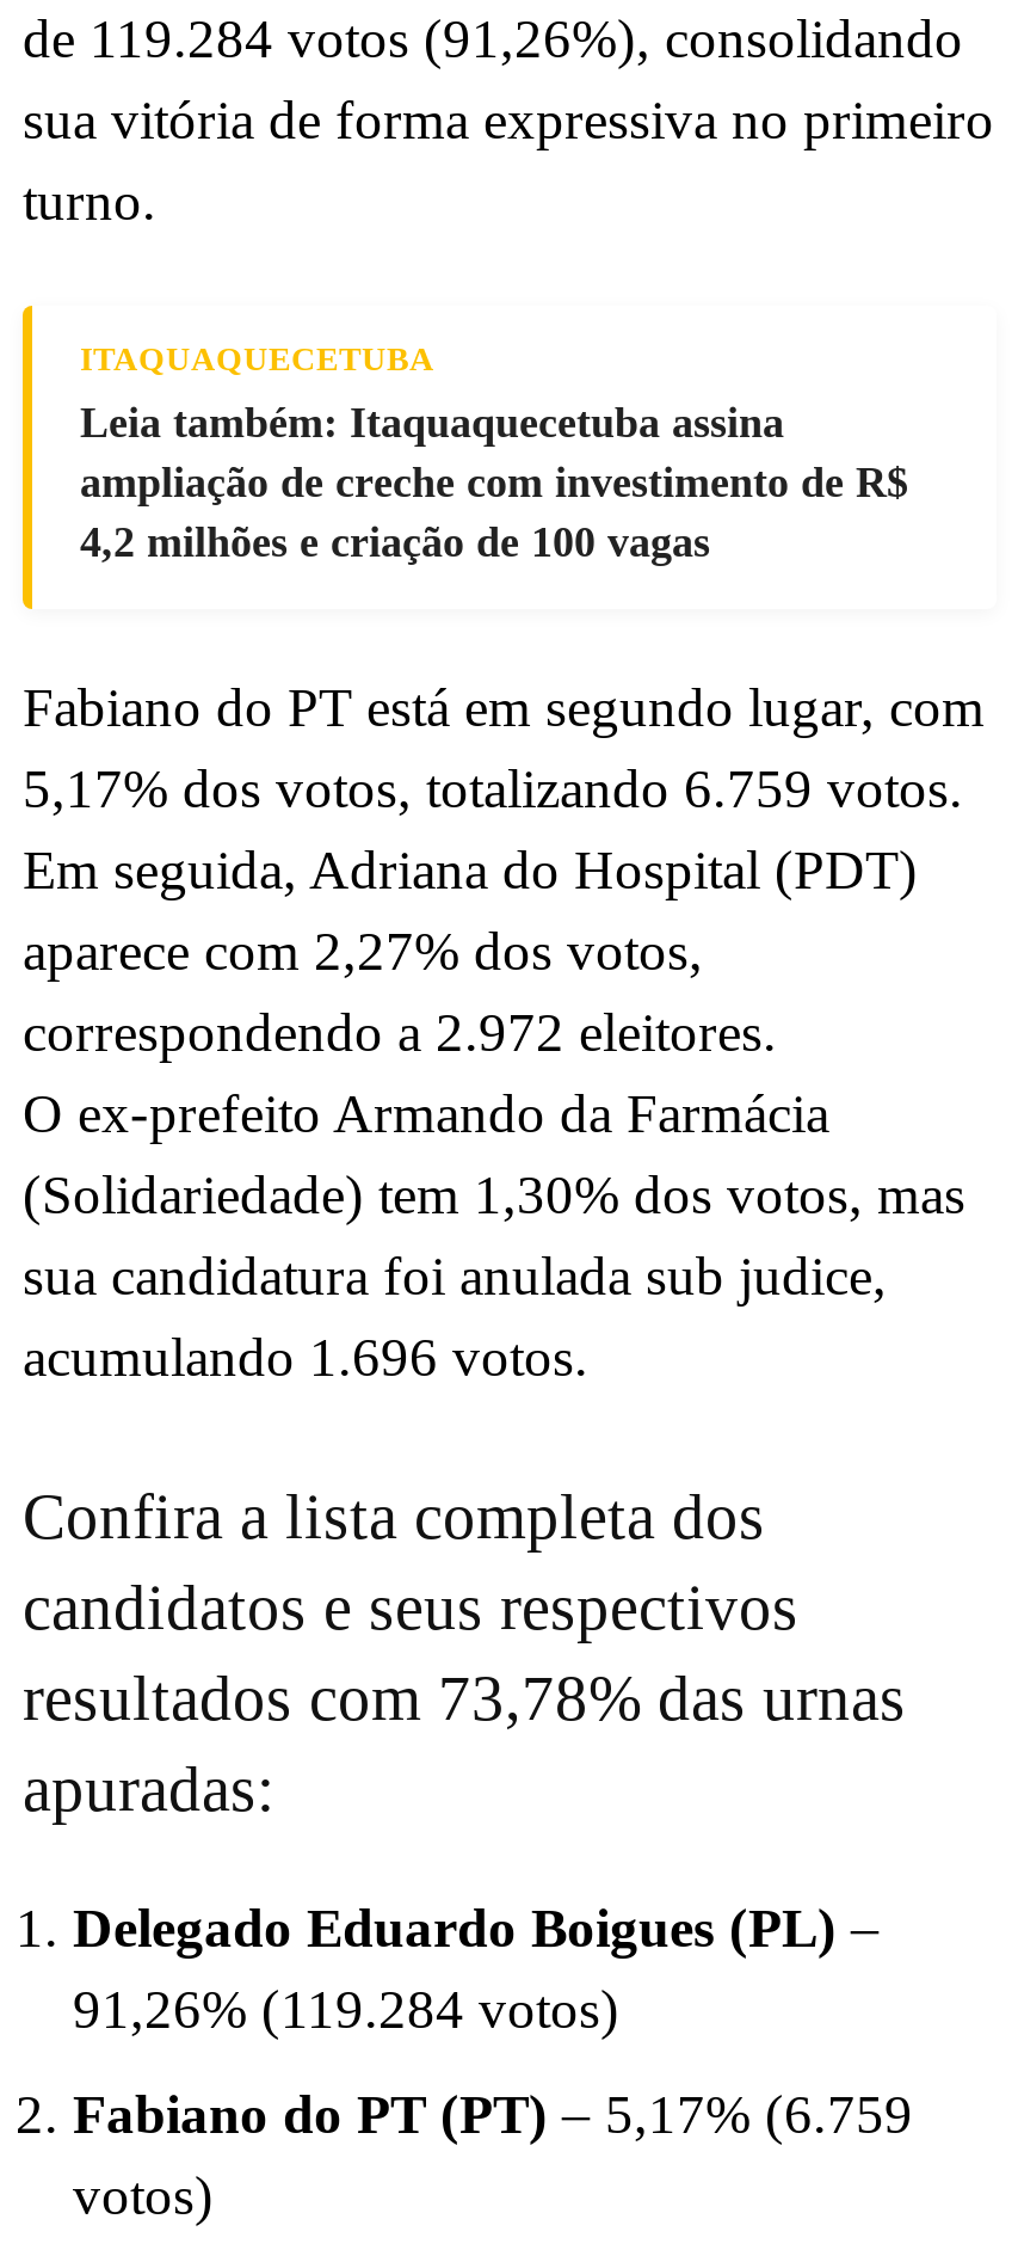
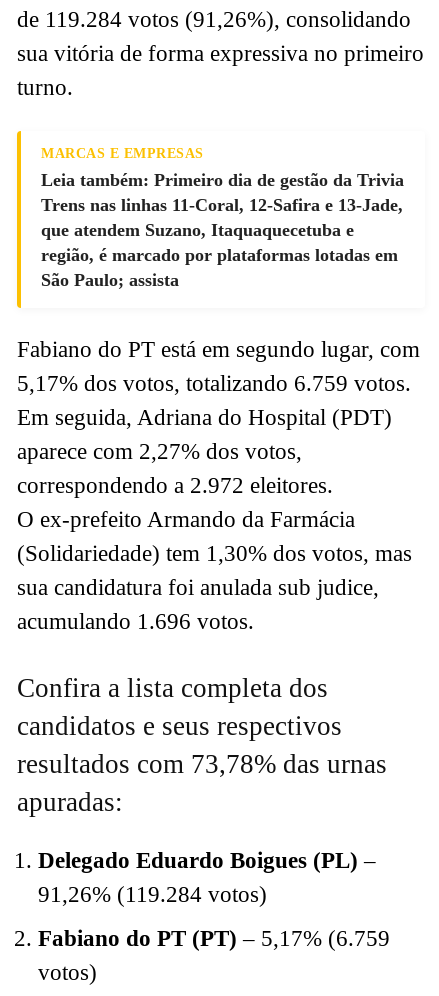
[80,342,908,567] ITAQUAQUECETUBA | Leia também: Itaquaquecetuba assina | ampliação de creche com investimento de R$ | 4,2 milhões e criação de 100 vagas -> [41,146,404,290] MARCAS E EMPRESAS | Leia também: Primeiro dia de gestão da Trivia | Trens nas linhas 11-Coral, 12-Safira e 13-Jade, | que atendem Suzano, Itaquaquecetuba e | região, é marcado por plataformas lotadas em | São Paulo; assista

